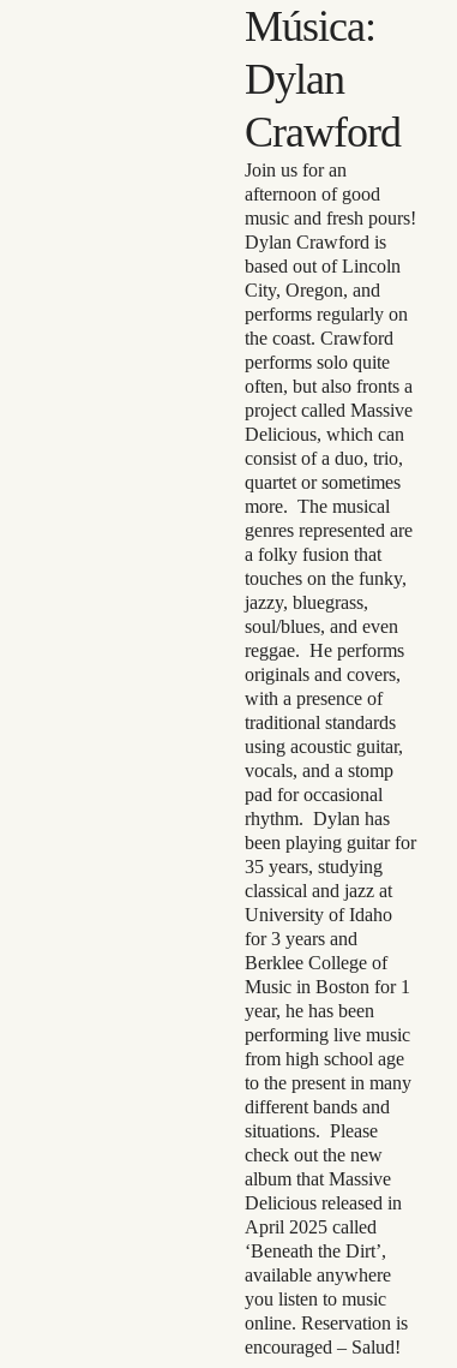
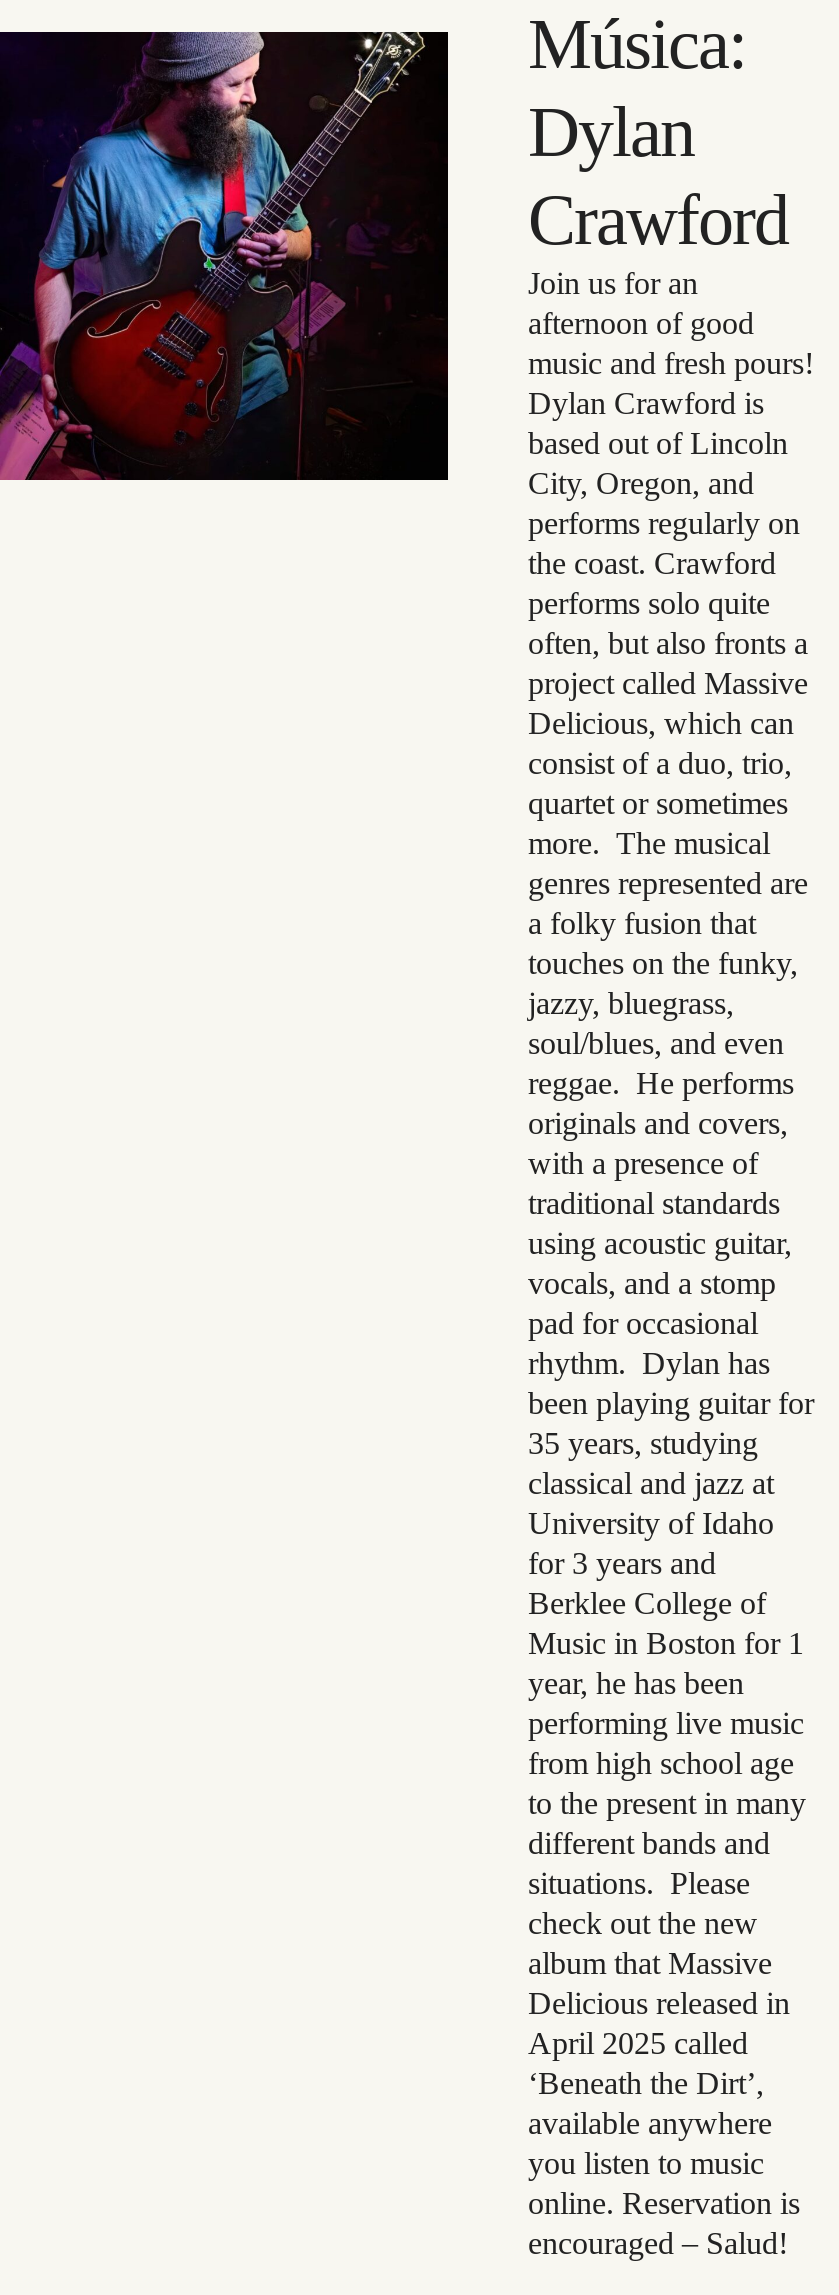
none -> [6,30,450,482] [image]

